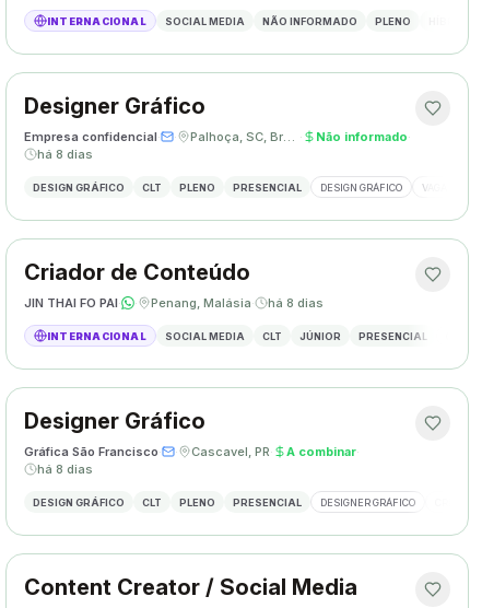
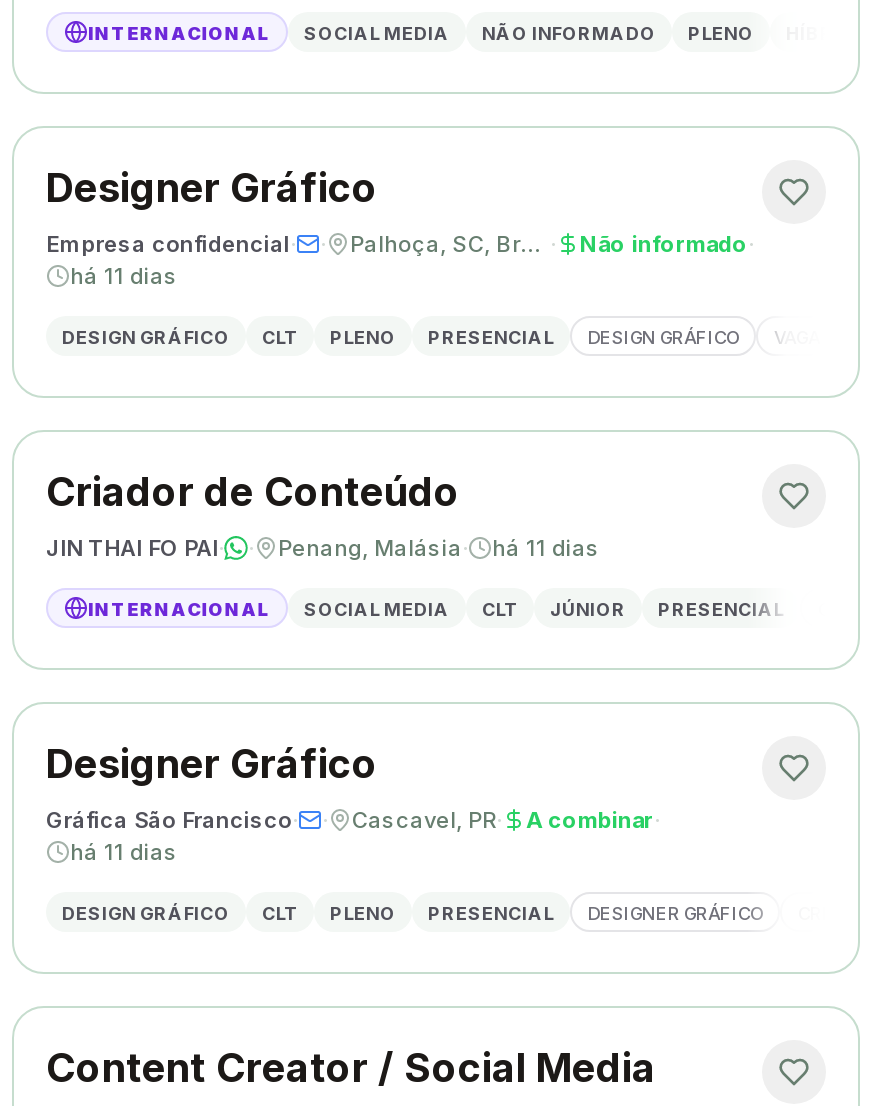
[37,147,93,162] há 8 dias -> [70,262,178,290] há 11 dias
[268,295,324,311] há 8 dias -> [492,534,600,562] há 11 dias
[37,461,93,477] há 8 dias -> [70,838,178,866] há 11 dias

